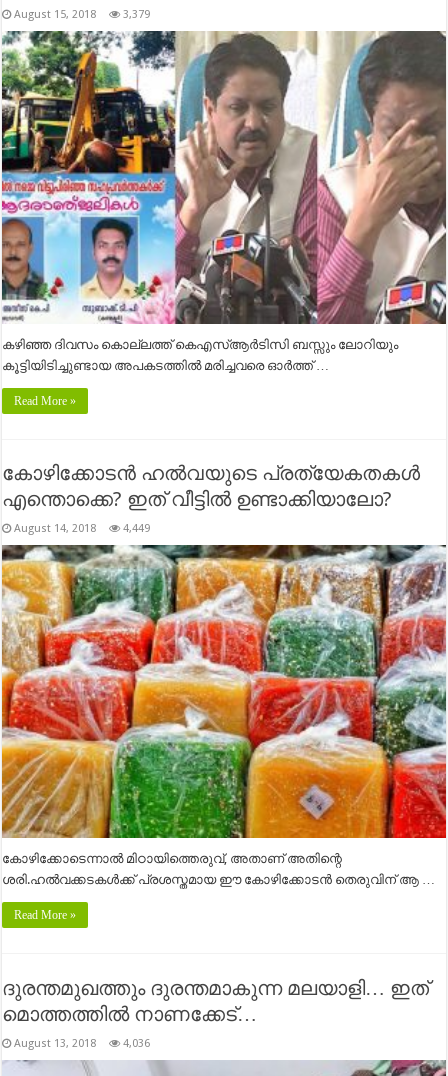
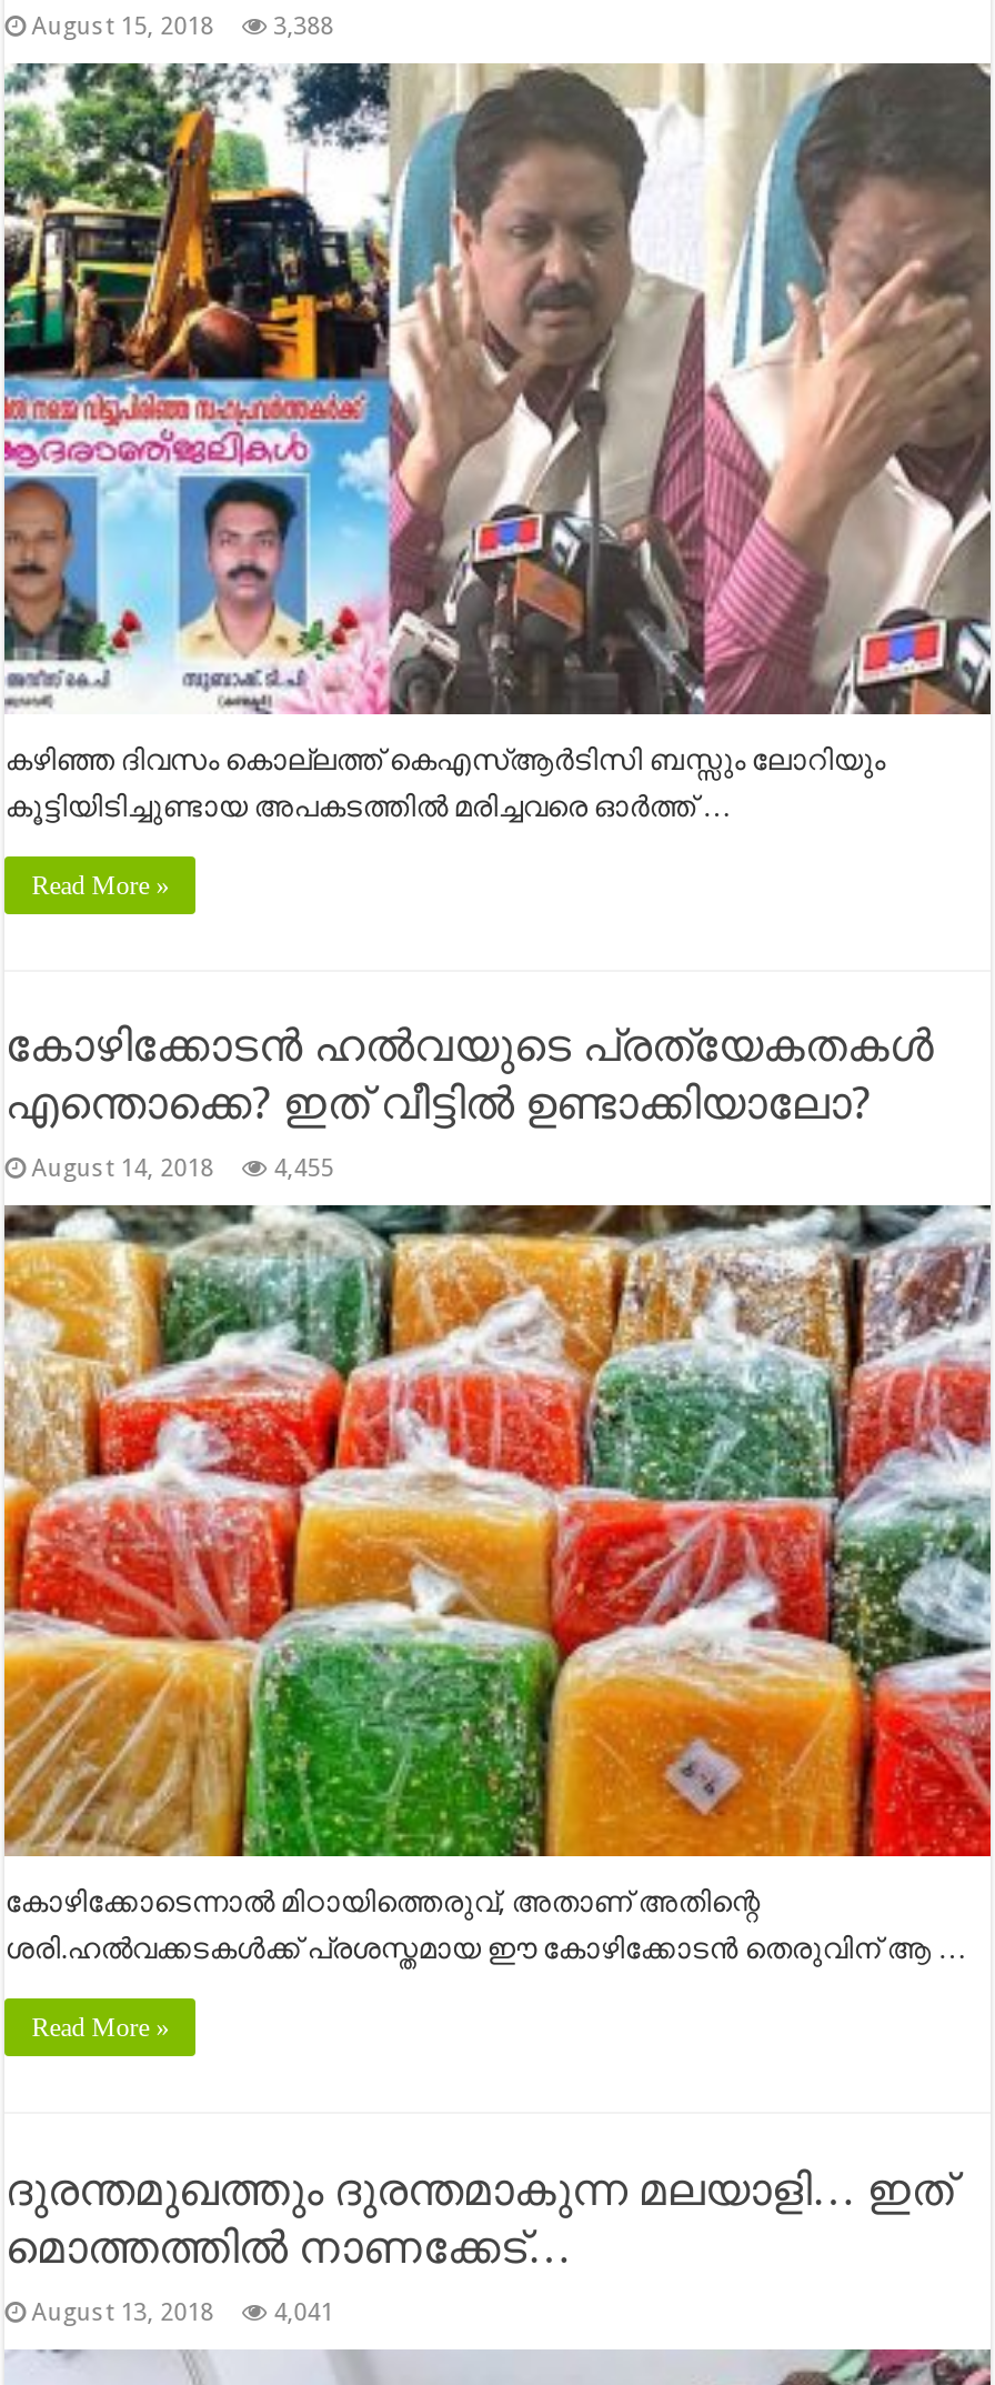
[123,8,150,21] 3,379 -> [274,12,334,41] 3,388
[123,522,150,535] 4,449 -> [274,1154,334,1183] 4,455
[123,1037,150,1050] 4,036 -> [274,2298,334,2327] 4,041

